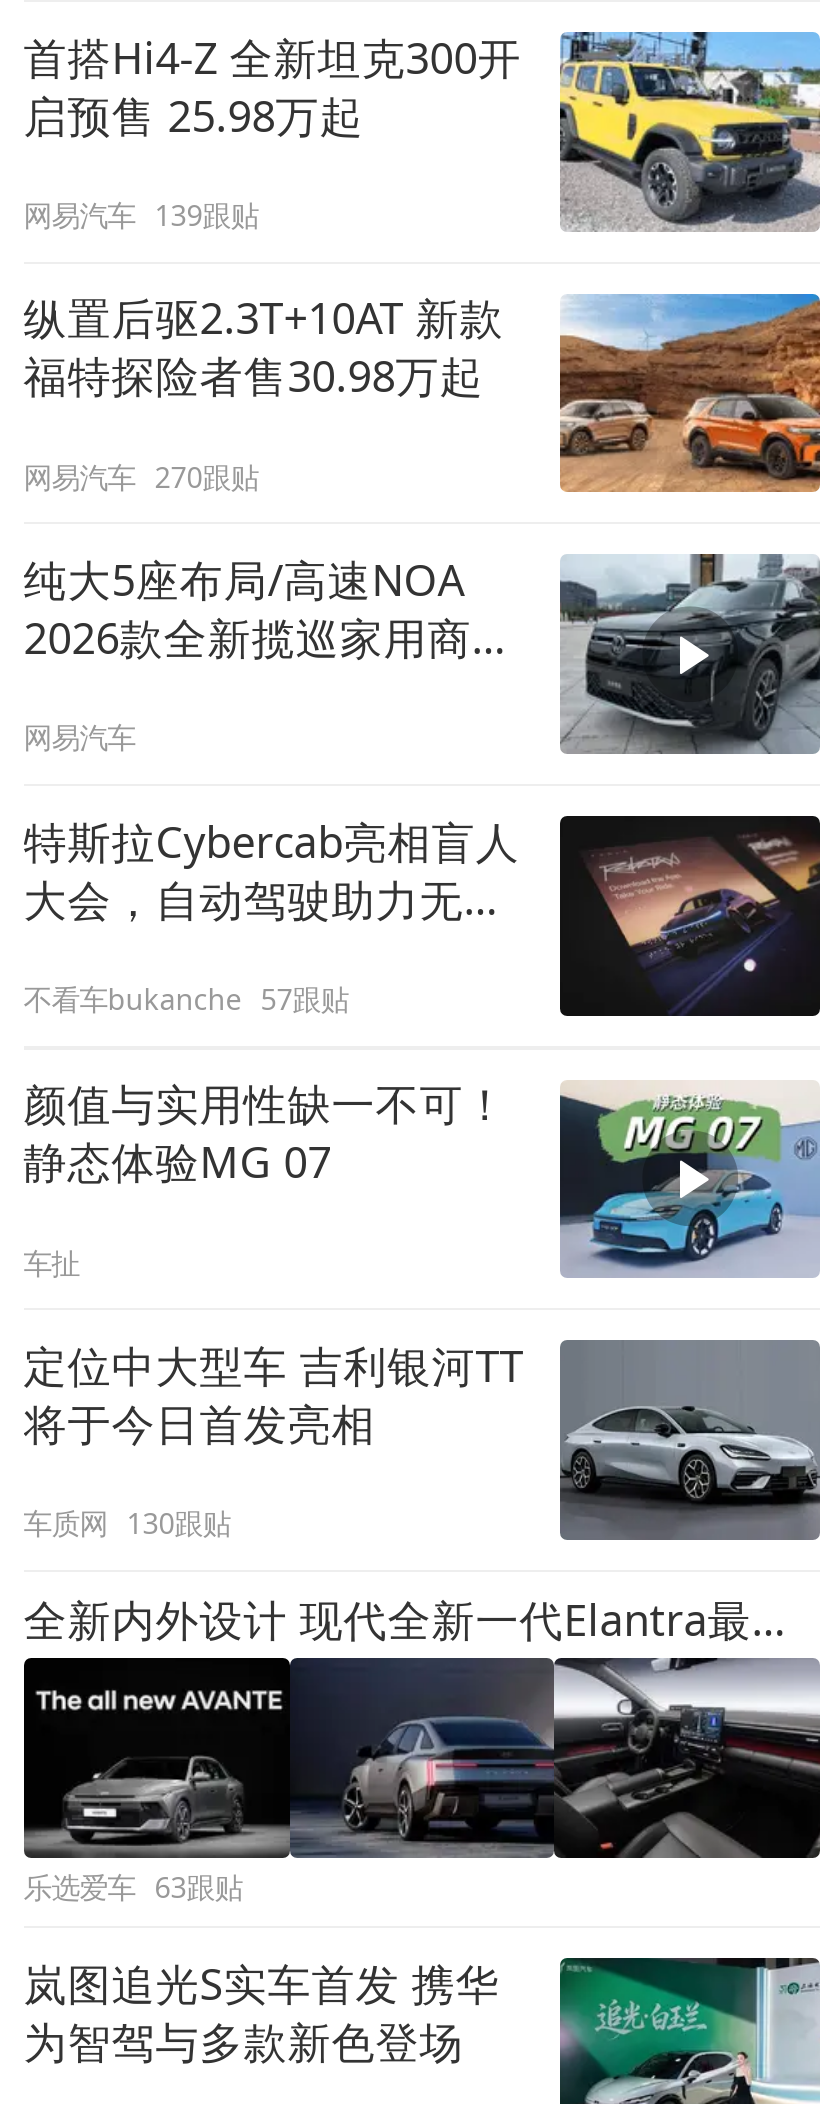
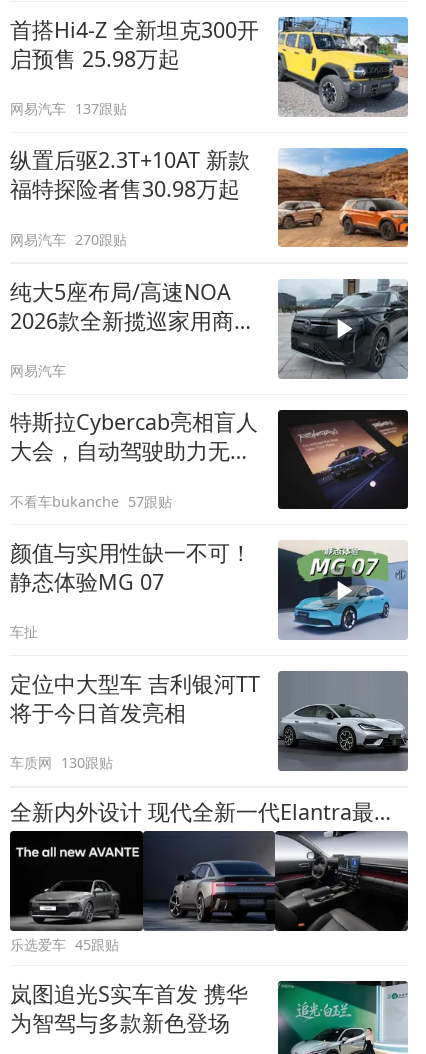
[23,196,259,234] 网易汽车 139跟贴 -> [10,99,127,118] 网易汽车 137跟贴
[23,1867,243,1905] 乐选爱车 63跟贴 -> [10,935,119,954] 乐选爱车 45跟贴

